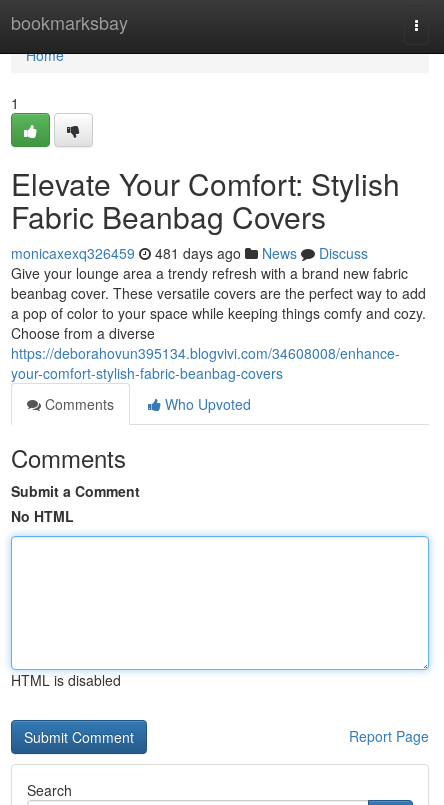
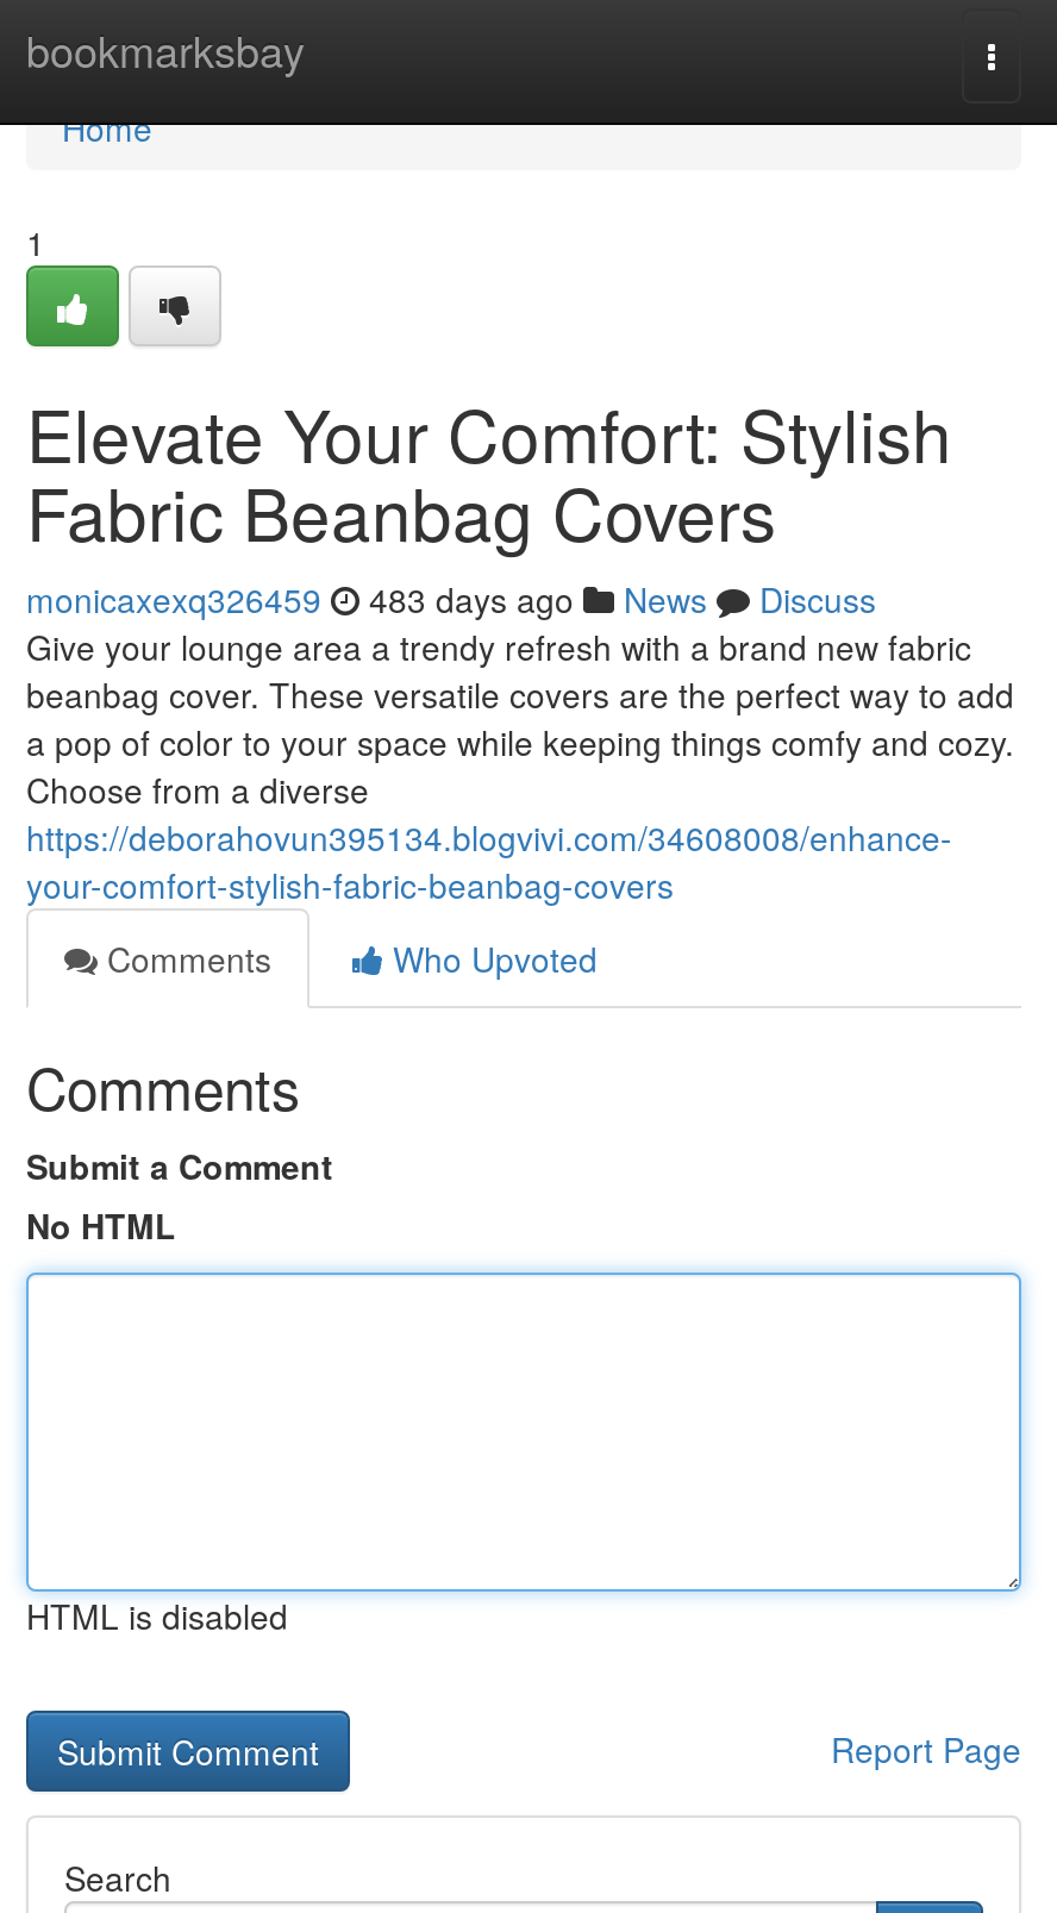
[11,243,368,263] monicaxexq326459 481 days ago News Discuss -> [26,575,876,623] monicaxexq326459 483 days ago News Discuss

